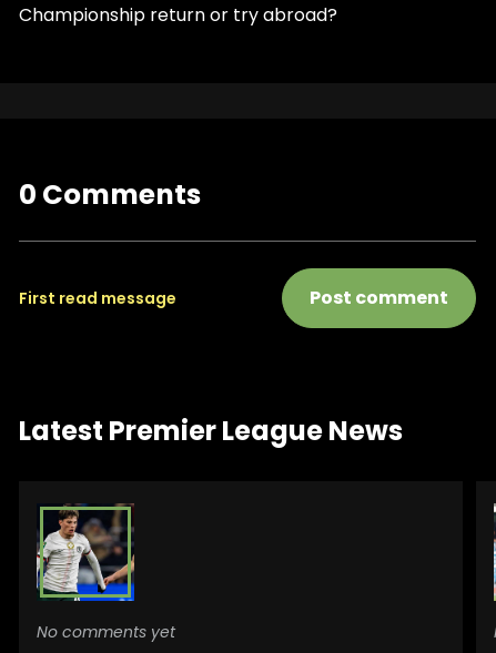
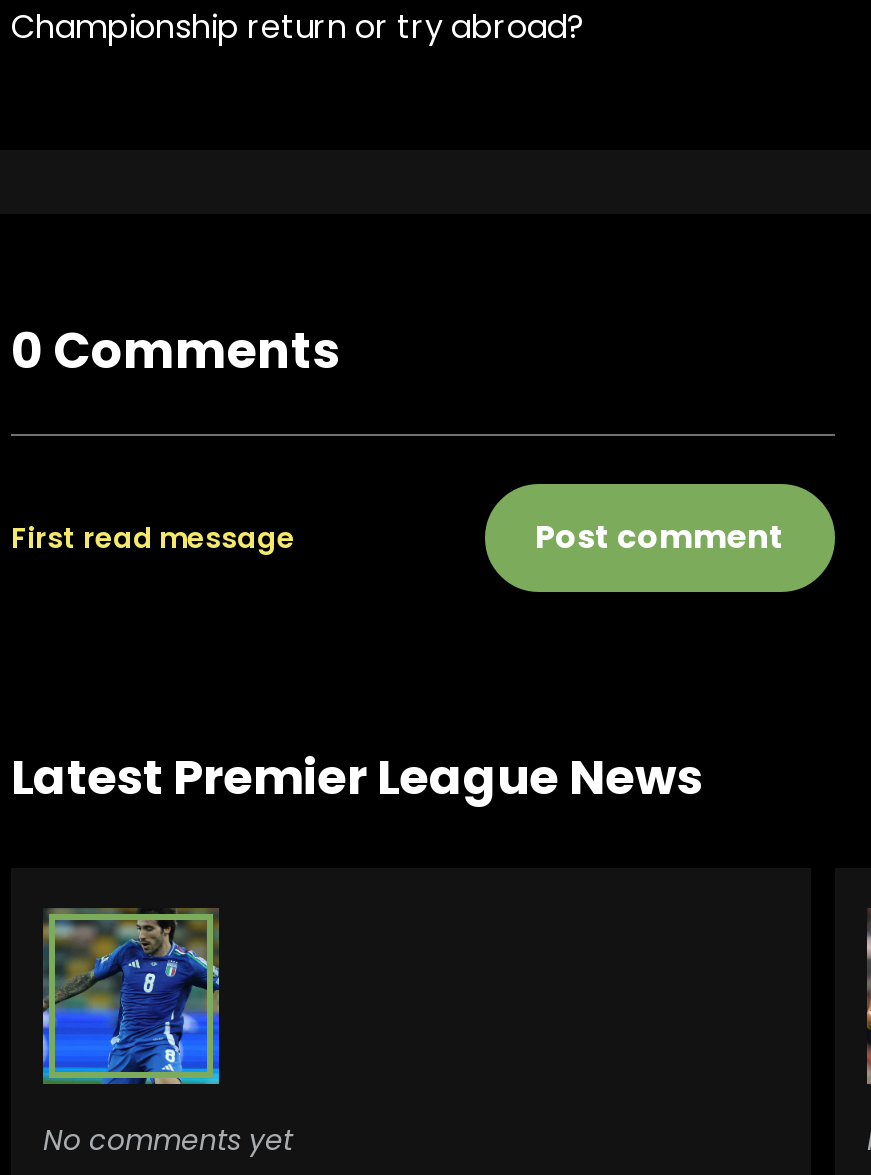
[36,503,135,602] [image] -> [41,906,221,1086] [image]

